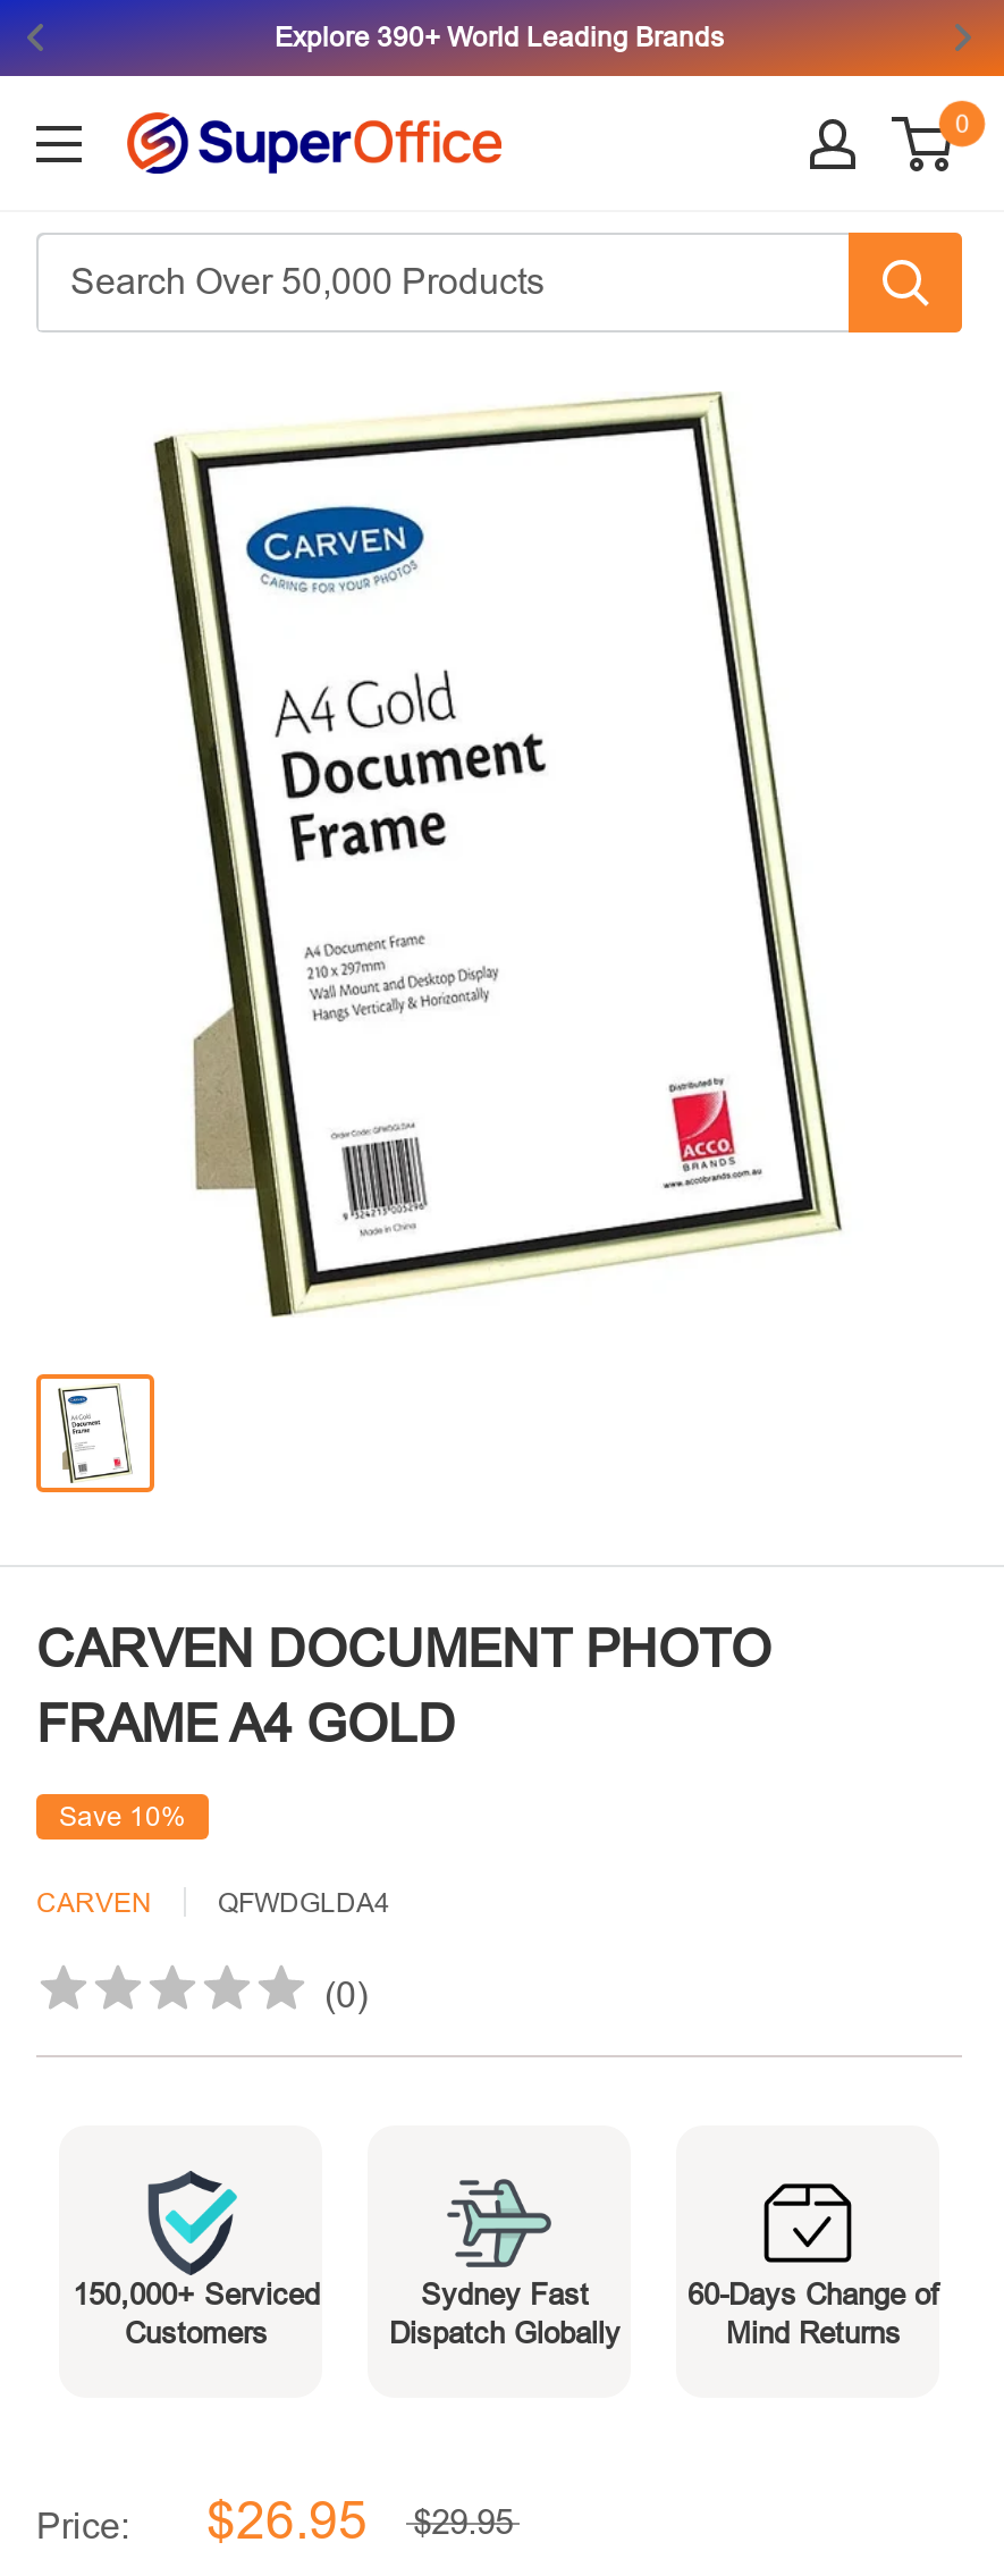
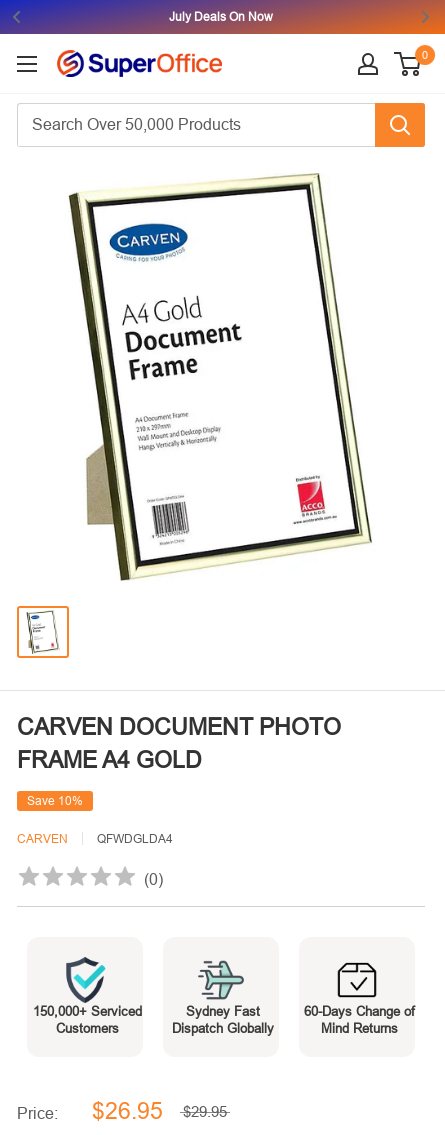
[275,22,724,53] Explore 390+ World Leading Brands -> [169,10,273,24] July Deals On Now

